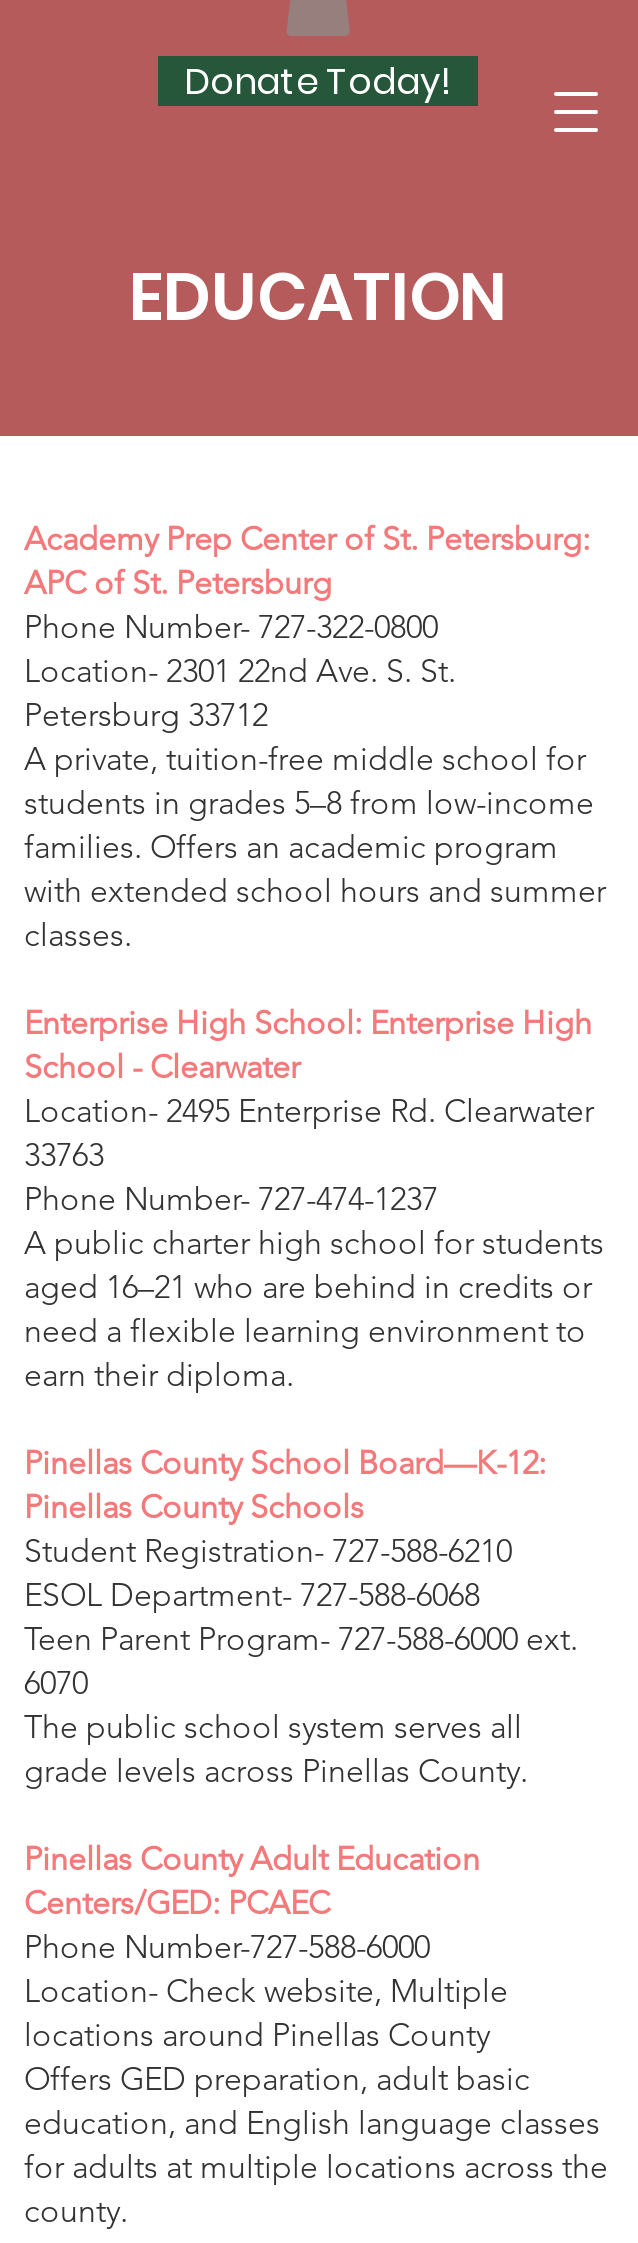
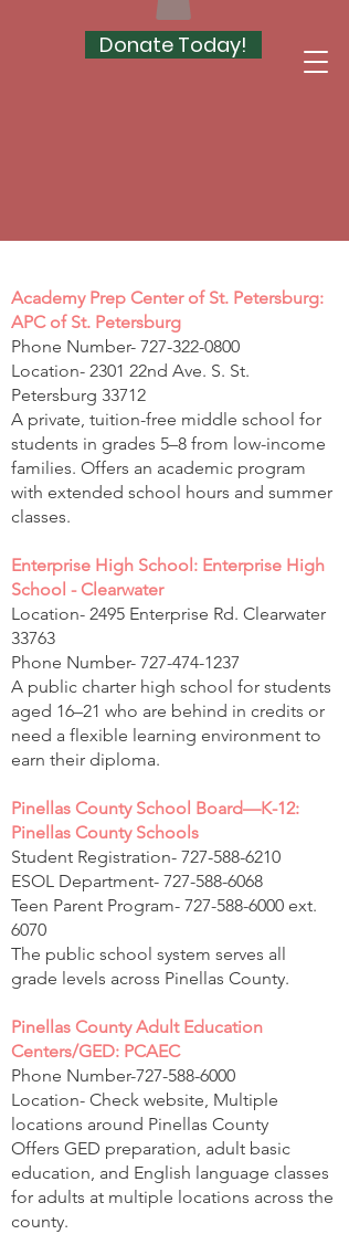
[129,249,507,343] EDUCATION -> none

